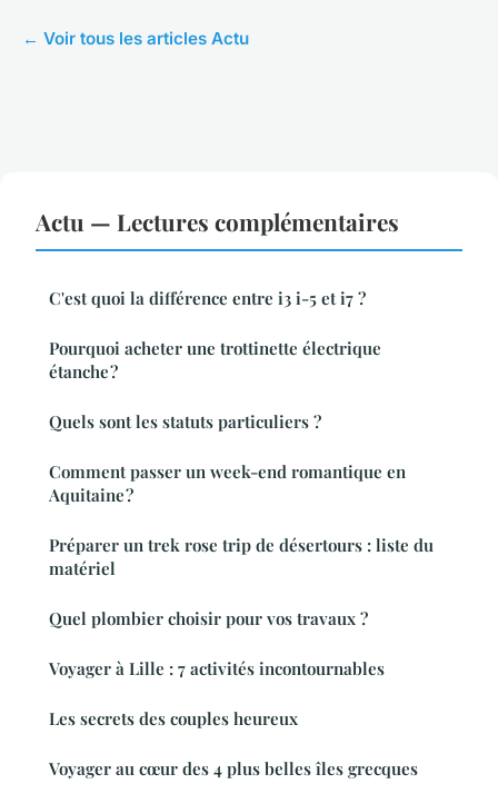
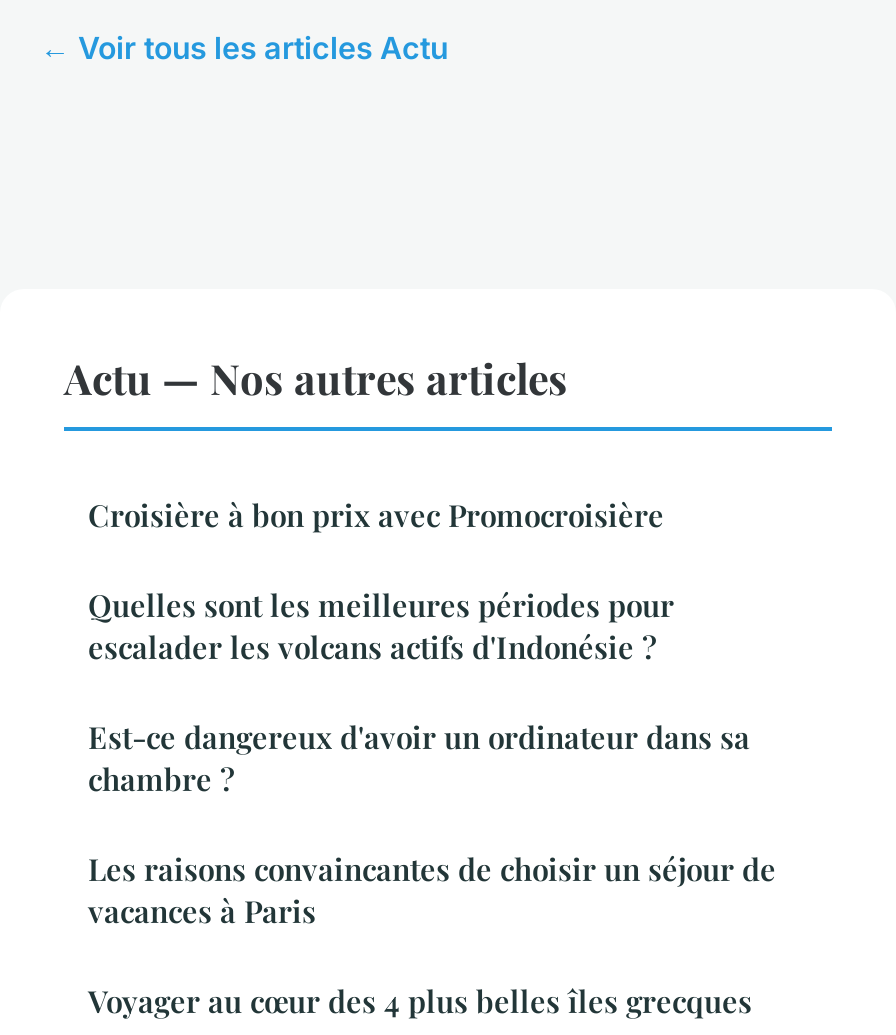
[36,206,434,730] Actu — Lectures complémentaires | C'est quoi la différence entre i3 i-5 et i7 ? | Pourquoi acheter une trottinette électrique | étanche ? | Quels sont les statuts particuliers ? | Comment passer un week-end romantique en | Aquitaine ? | Préparer un trek rose trip de désertours : liste du | matériel | Quel plombier choisir pour vos travaux ? | Voyager à Lille : 7 activités incontournables | Les secrets des couples heureux -> [64,349,776,931] Actu — Nos autres articles | Croisière à bon prix avec Promocroisière | Quelles sont les meilleures périodes pour | escalader les volcans actifs d'Indonésie ? | Est-ce dangereux d'avoir un ordinateur dans sa | chambre ? | Les raisons convaincantes de choisir un séjour de | vacances à Paris

